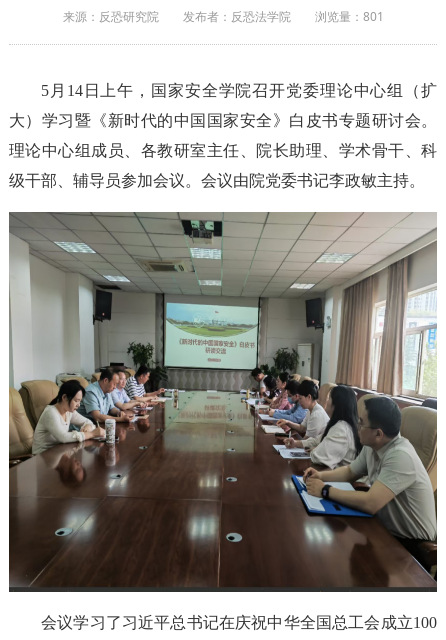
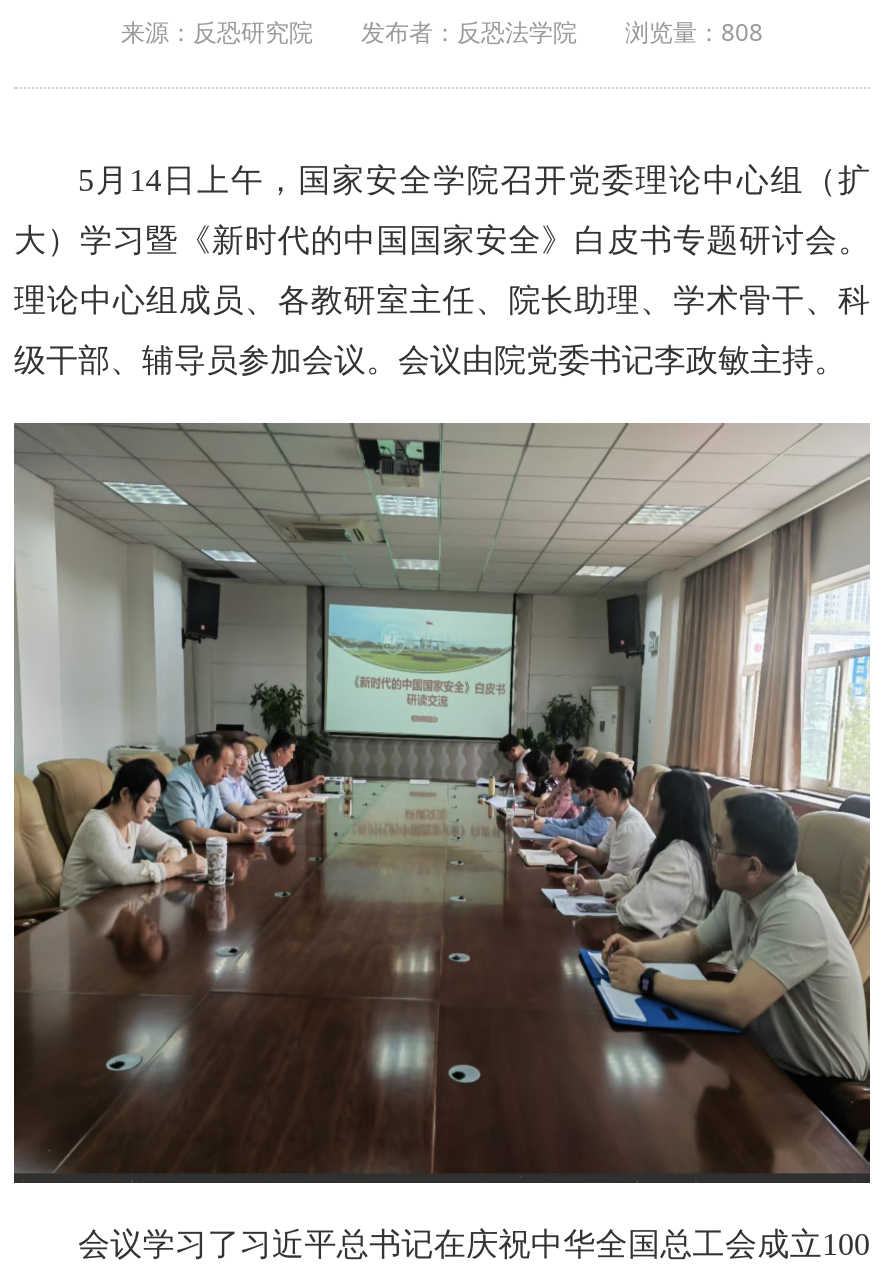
[62,8,383,25] 来源：反恐研究院 发布者：反恐法学院 浏览量：801 -> [121,15,763,49] 来源：反恐研究院 发布者：反恐法学院 浏览量：808

